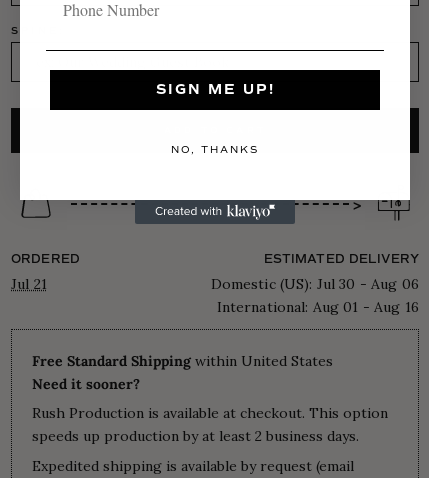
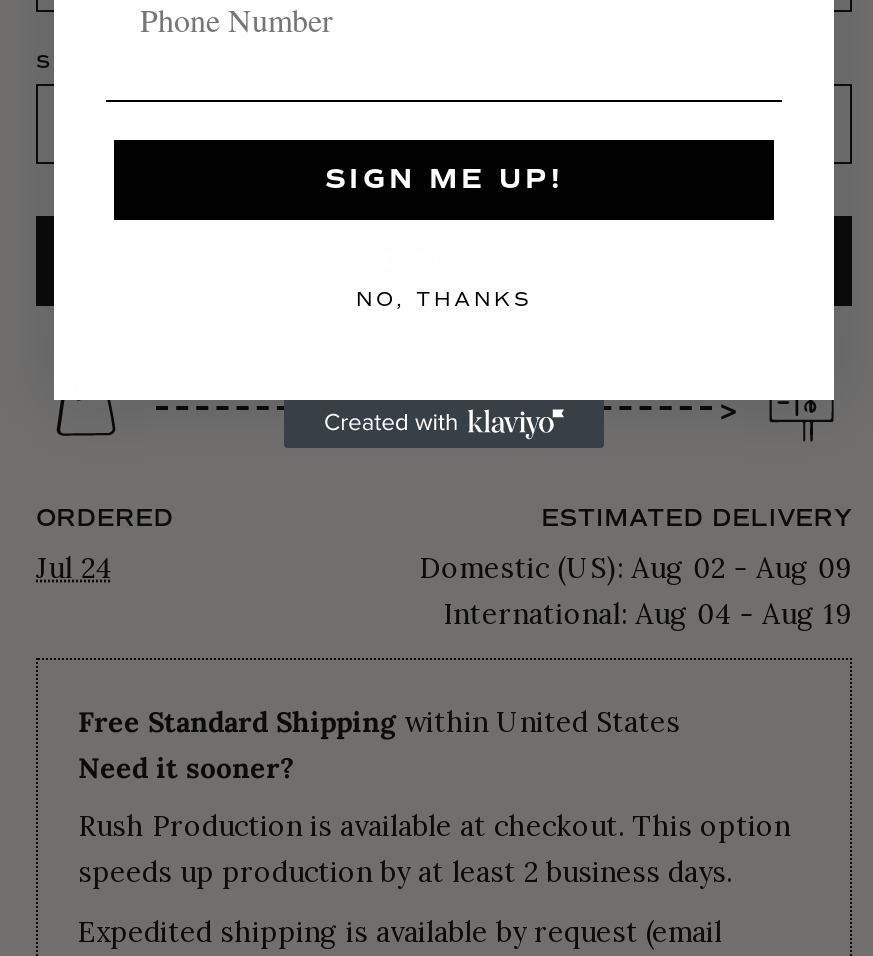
[11,275,47,293] Jul 21 -> [36,550,112,586] Jul 24
[210,275,419,293] Domestic (US): Jul 30 - Aug 06 -> [419,550,852,586] Domestic (US): Aug 02 - Aug 09
[216,298,419,316] International: Aug 01 - Aug 16 -> [443,596,852,632] International: Aug 04 - Aug 19

